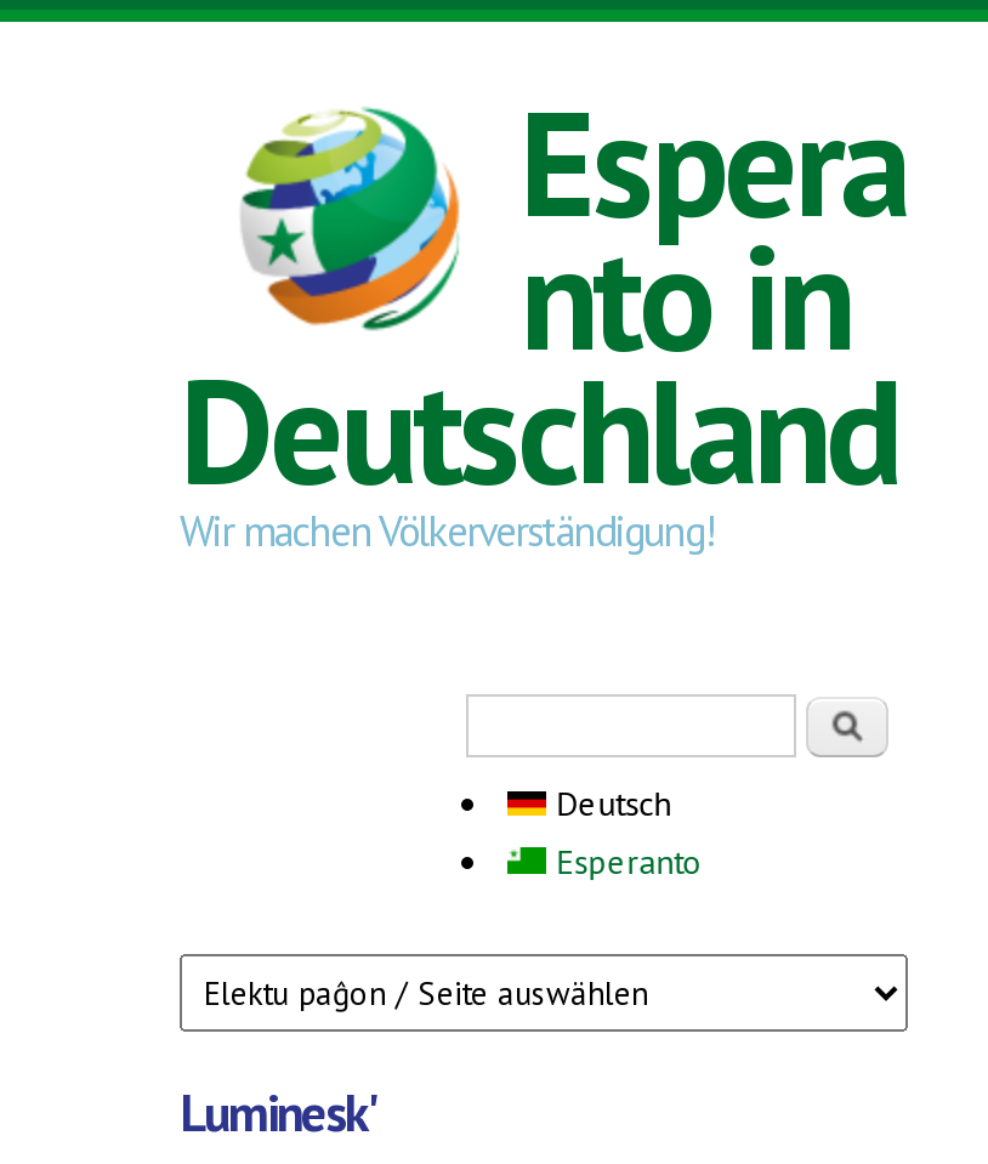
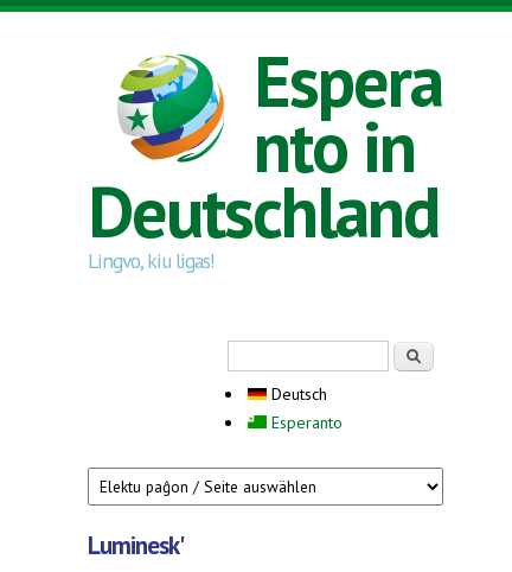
[180,502,714,558] Wir machen Völkerverständigung! -> [88,247,215,274] Lingvo, kiu ligas!

